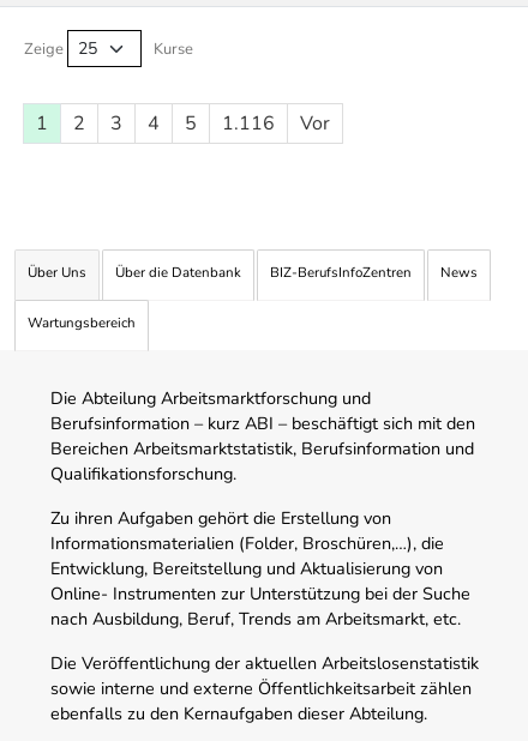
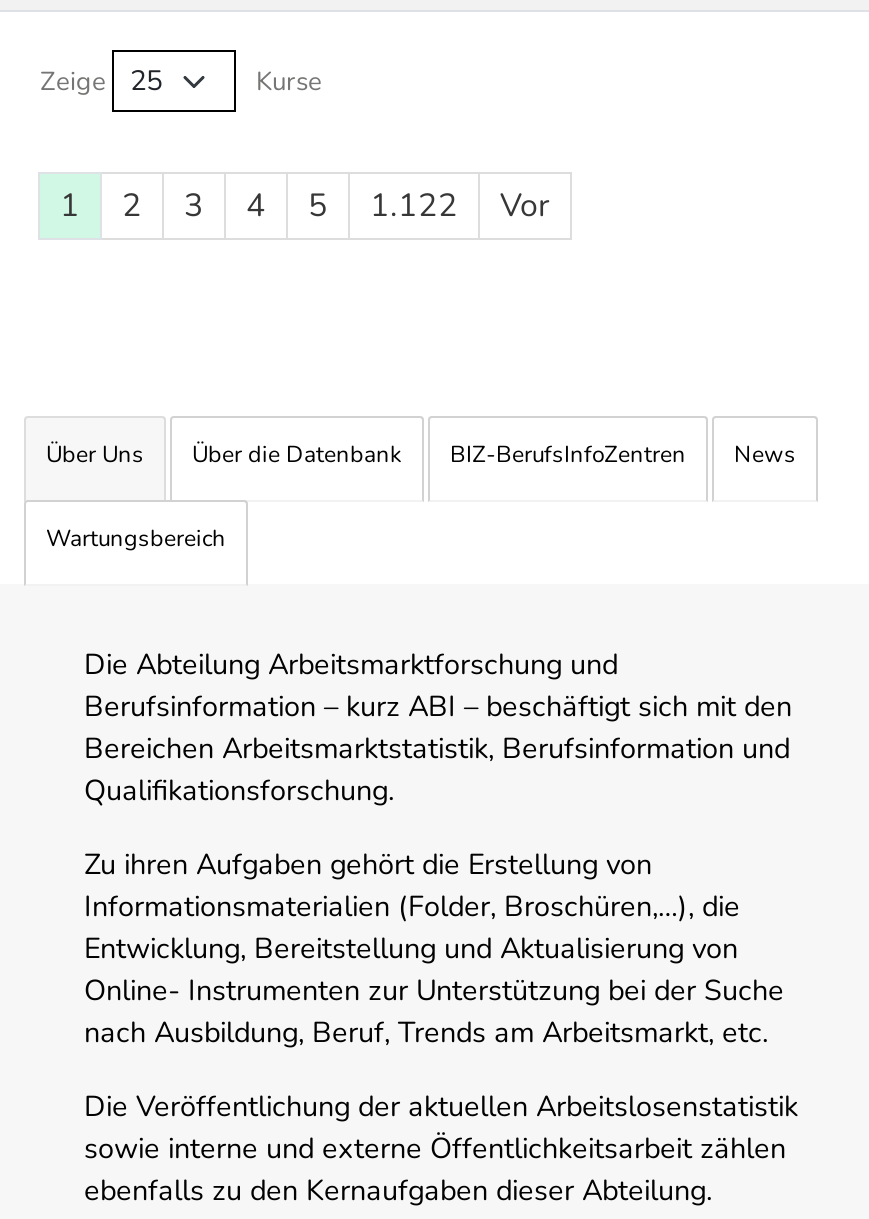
[36,111,330,137] 1 2 3 4 5 1.116 Vor -> [60,184,550,228] 1 2 3 4 5 1.122 Vor

